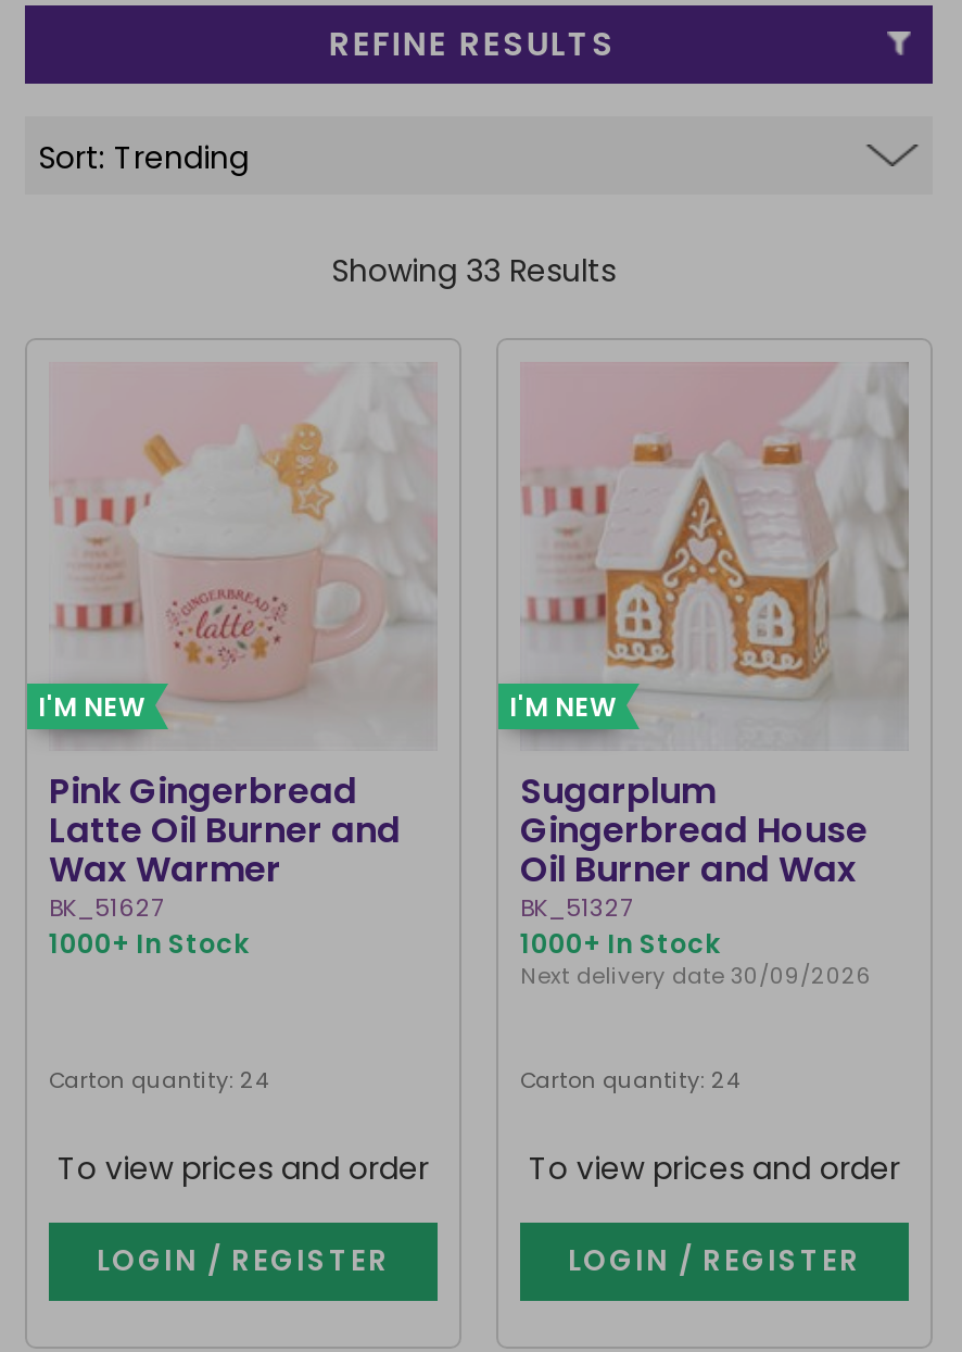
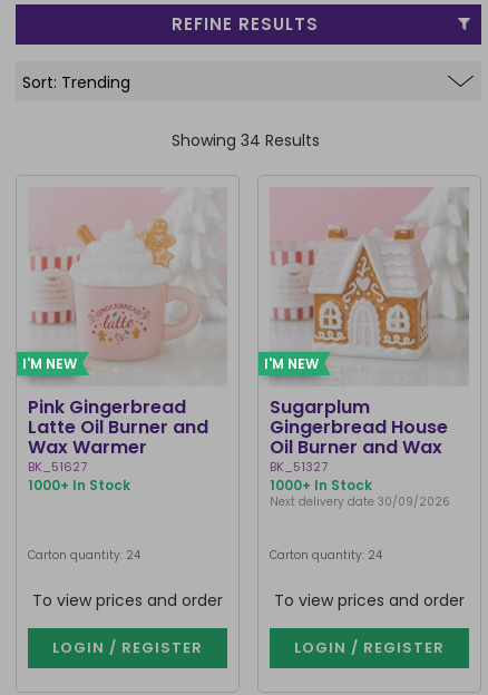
[331,249,616,292] Showing 33 Results -> [172,129,320,151] Showing 34 Results

